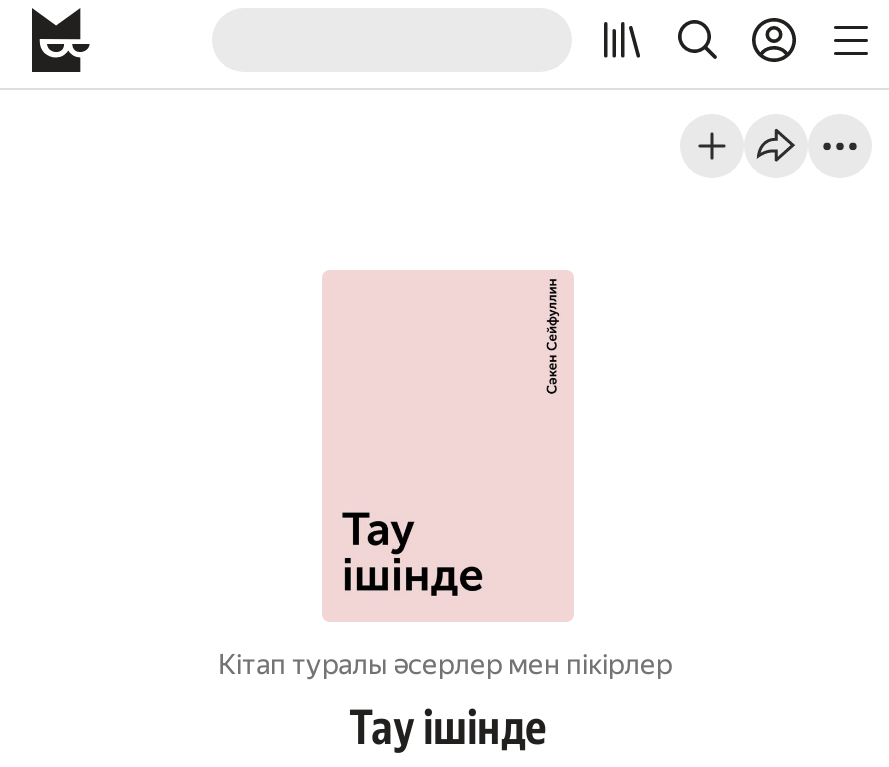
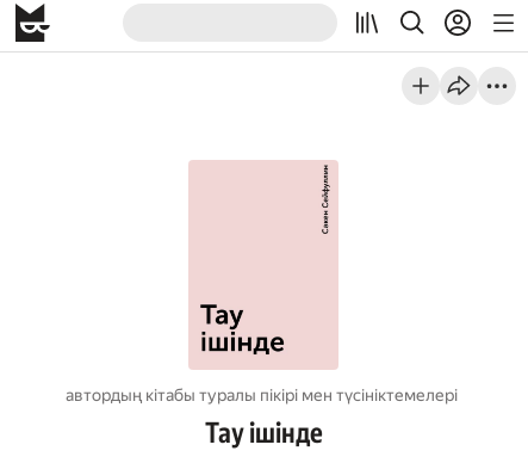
[218,648,672,680] Кітап туралы әсерлер мен пікірлер -> [66,385,458,404] автордың кітабы туралы пікірі мен түсініктемелері

